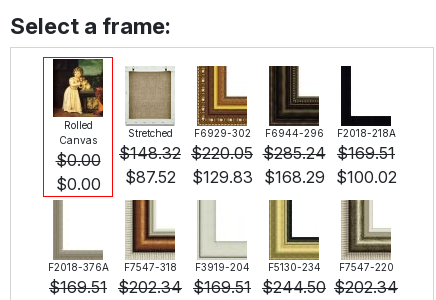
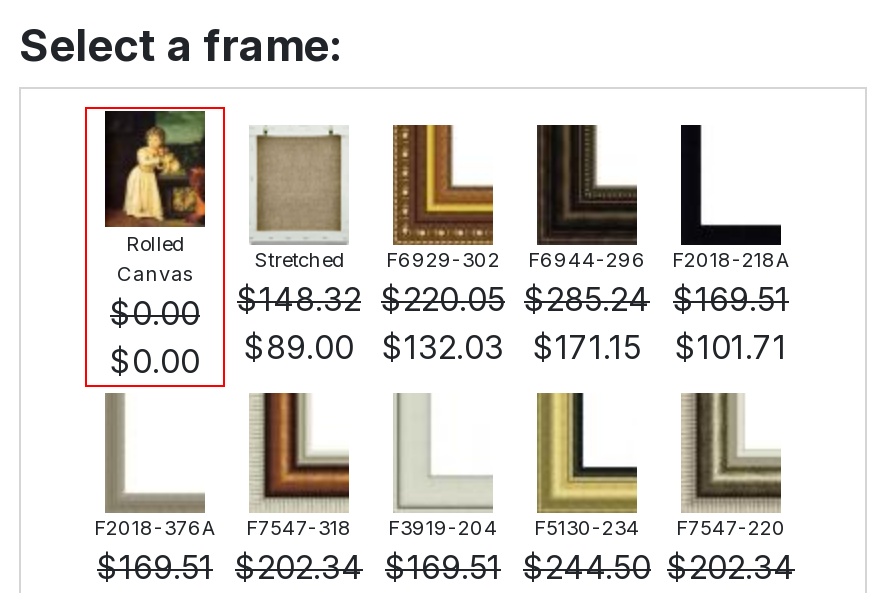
[124,167,175,187] $87.52 -> [244,326,354,366] $89.00
[191,167,252,187] $129.83 -> [382,326,504,366] $132.03
[263,167,324,187] $168.29 -> [533,326,641,366] $171.15
[335,167,396,187] $100.02 -> [675,326,787,366] $101.71

